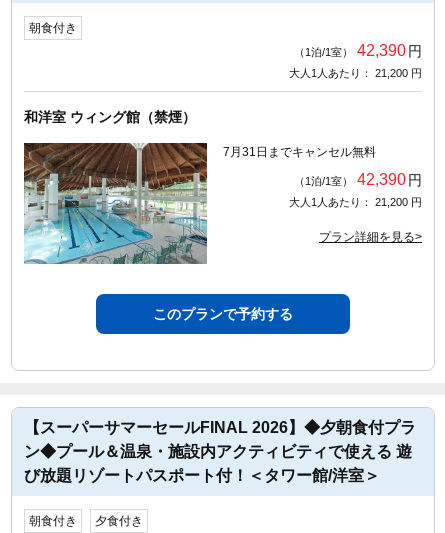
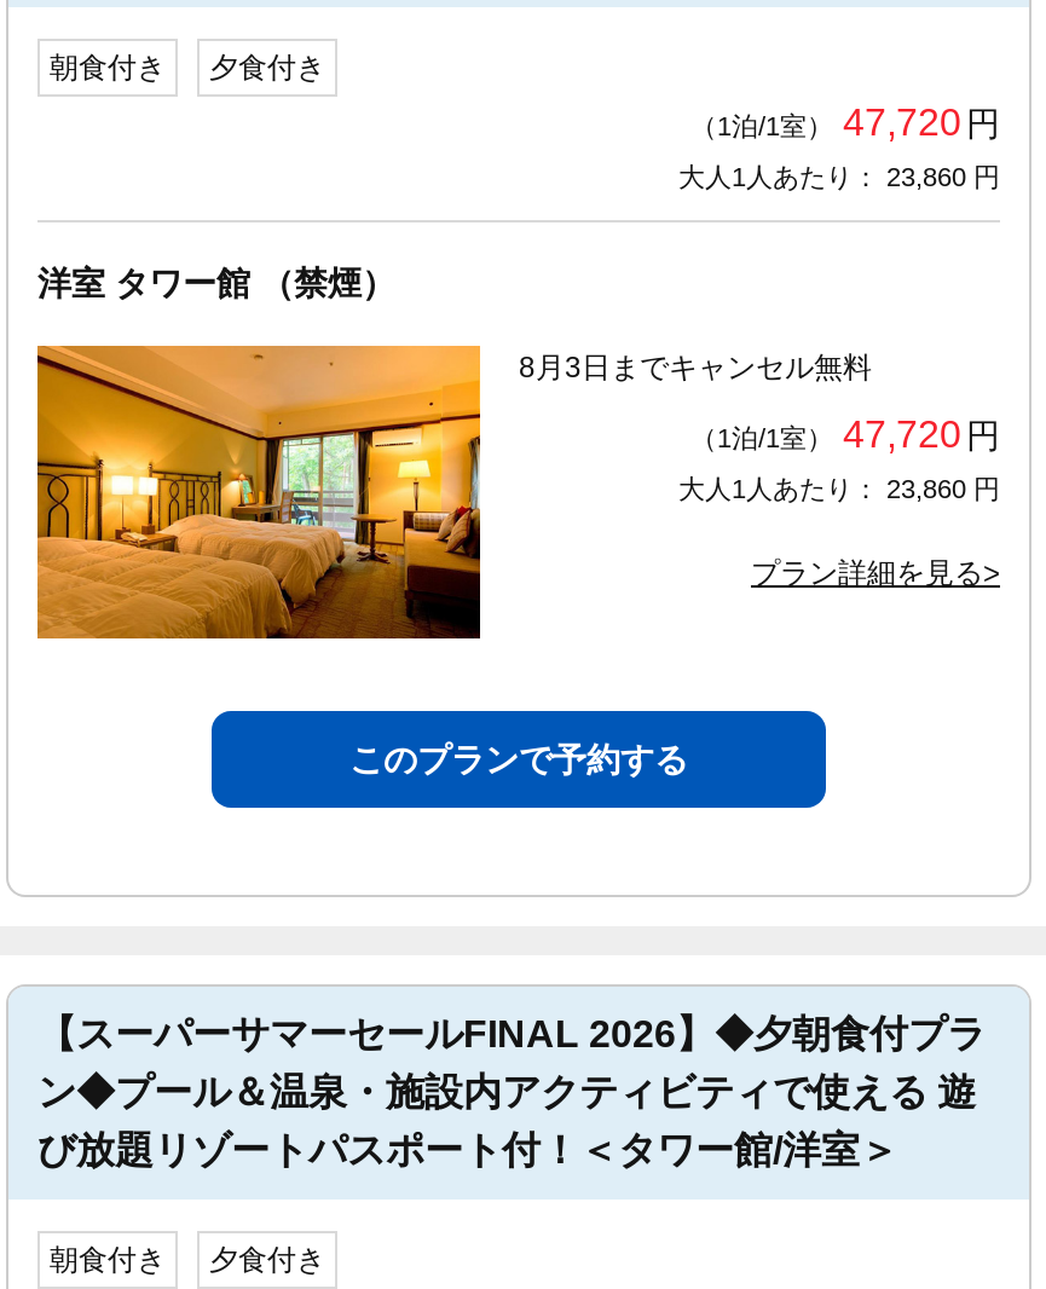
[294,42,422,59] （1泊/1室） 42,390 円 -> [209,50,1000,142] 夕食付き | （1泊/1室） 47,720 円
[289,67,422,79] 大人1人あたり： 21,200 円 -> [678,161,1000,190] 大人1人あたり： 23,860 円
[24,109,196,125] 和洋室 ウィング館（禁煙） -> [37,263,395,302] 洋室 タワー館 （禁煙）
[23,142,376,265] [image] | 7月31日までキャンセル無料 -> [35,343,872,641] [image] | 8月3日までキャンセル無料
[294,171,422,188] （1泊/1室） 42,390 円 -> [690,413,1000,454] （1泊/1室） 47,720 円
[289,196,422,208] 大人1人あたり： 21,200 円 -> [678,473,1000,502] 大人1人あたり： 23,860 円

